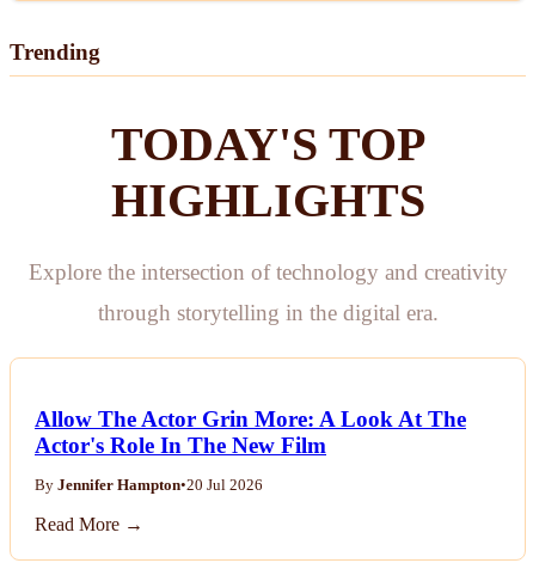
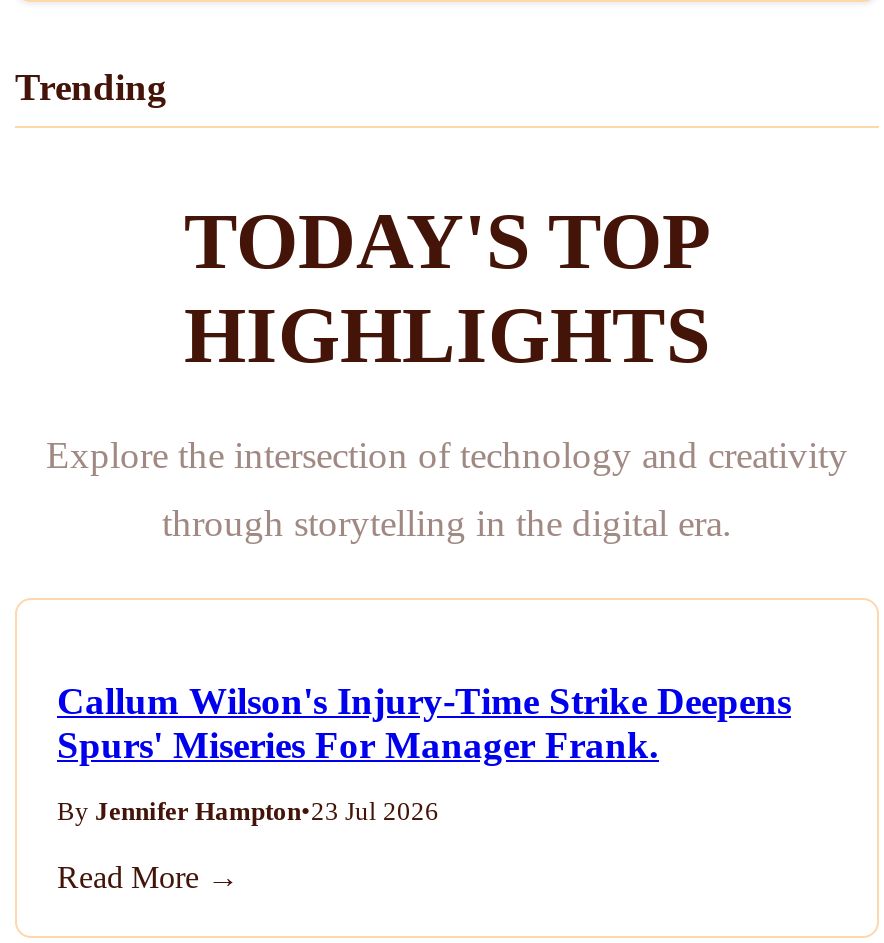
[35,406,466,457] Allow The Actor Grin More: A Look At The | Actor's Role In The New Film -> [57,679,791,765] Callum Wilson's Injury-Time Strike Deepens | Spurs' Miseries For Manager Frank.
[35,476,263,493] By Jennifer Hampton•20 Jul 2026 -> [57,797,439,825] By Jennifer Hampton•23 Jul 2026

